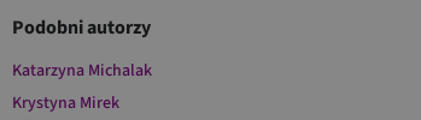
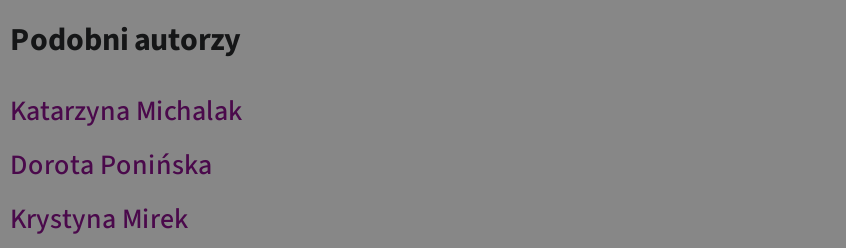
none -> [10,146,212,186] Dorota Ponińska

